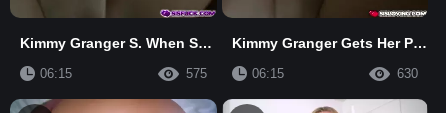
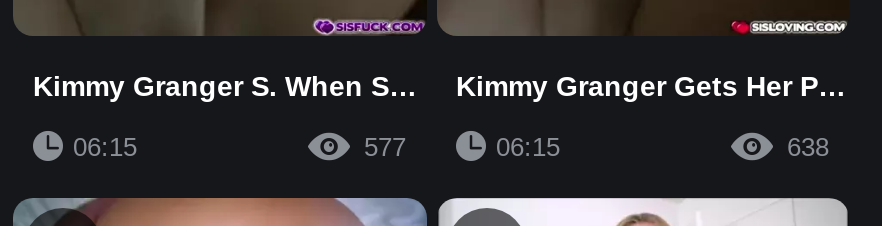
[185,66,206,81] 575 -> [364,131,406,161] 577
[397,66,418,81] 630 -> [787,131,829,161] 638

